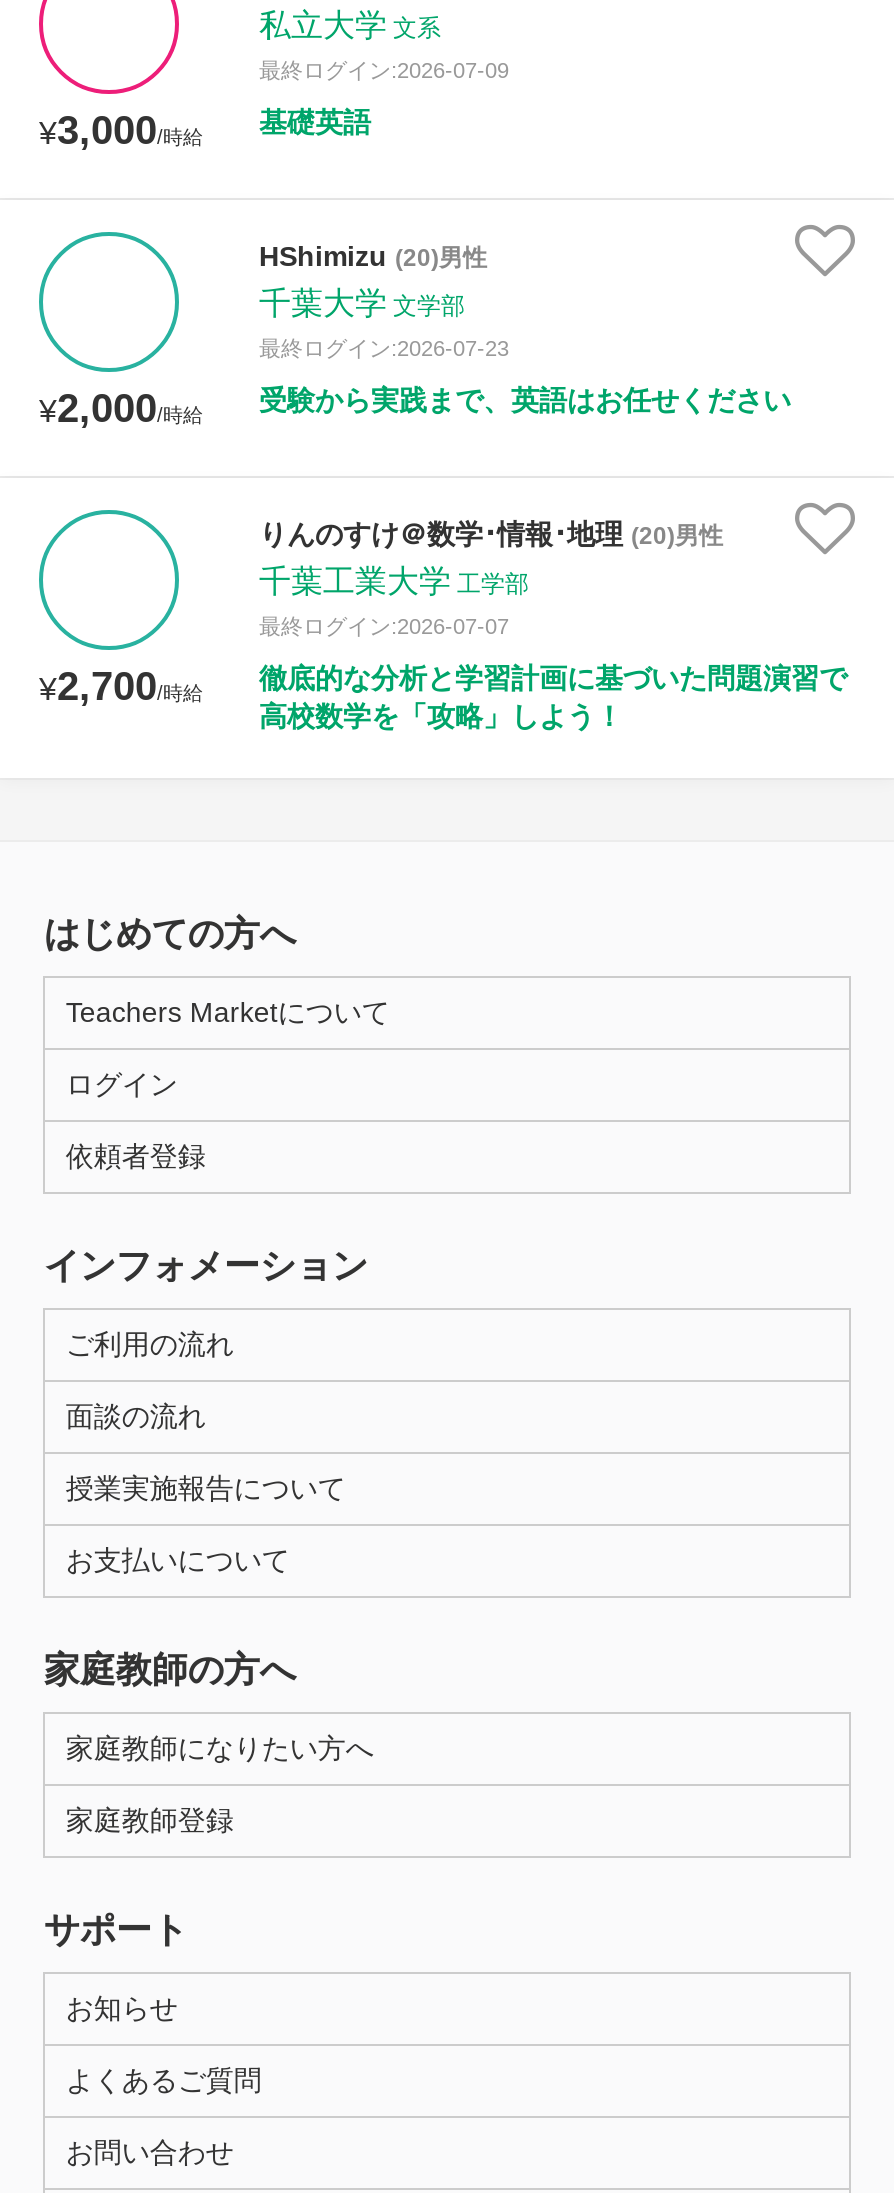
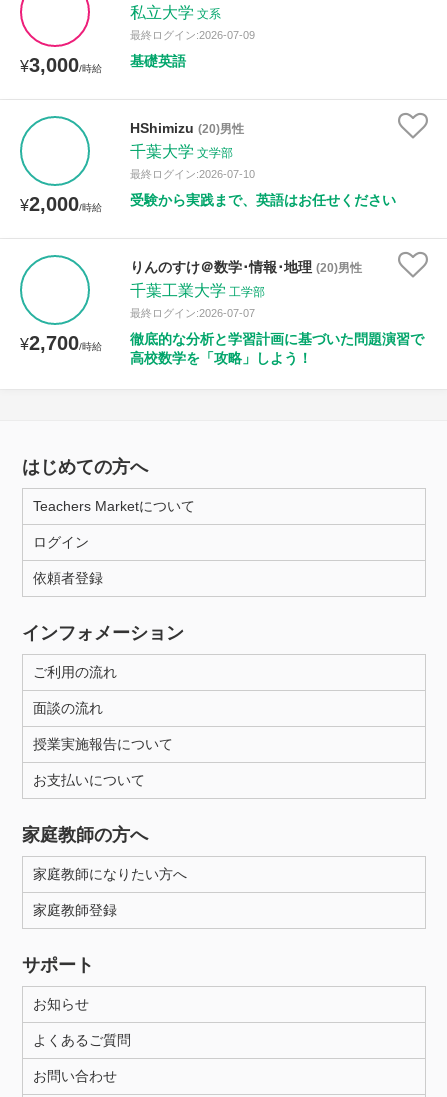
[259,336,509,360] 最終ログイン:2026-07-23 -> [130,168,255,180] 最終ログイン:2026-07-10

